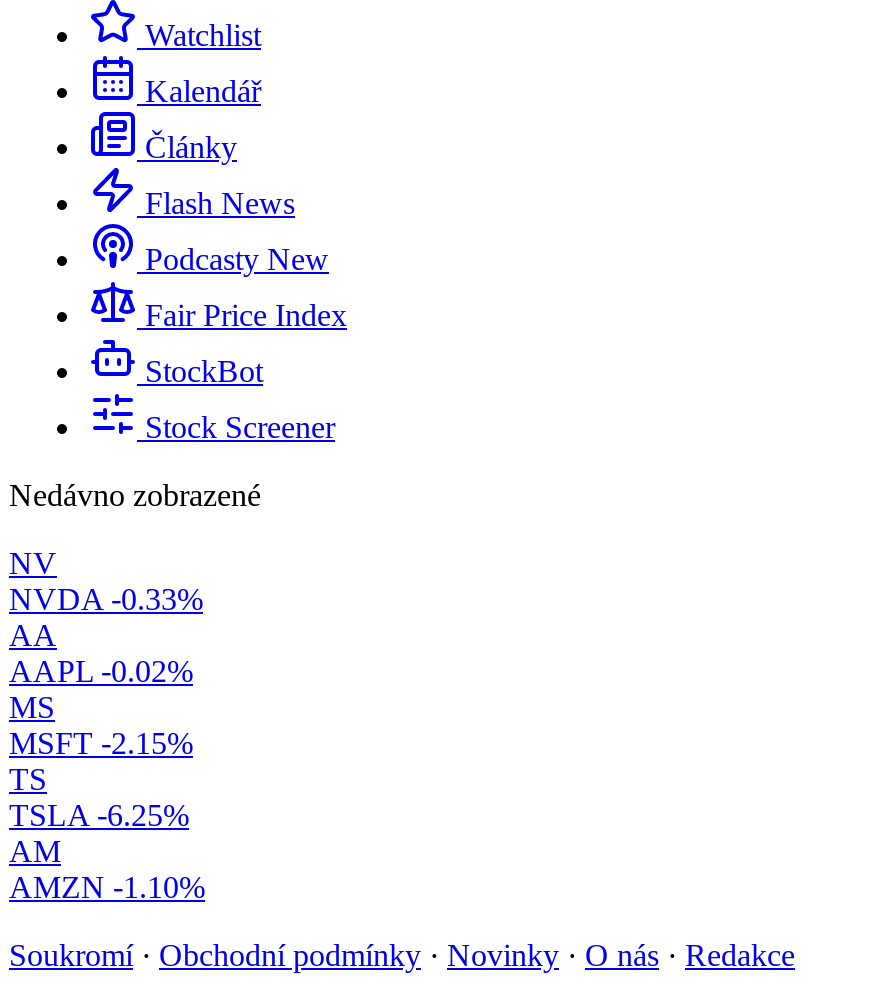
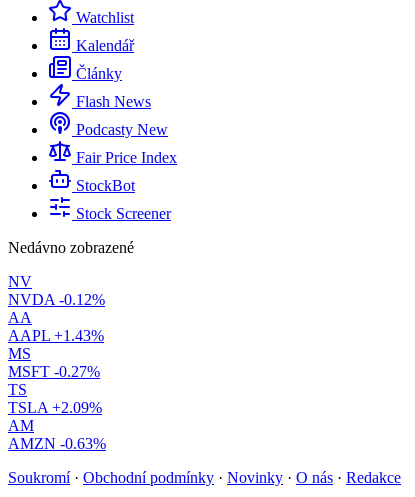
[9,582,203,616] NVDA -0.33% -> [8,291,105,308] NVDA -0.12%
[9,654,193,688] AAPL -0.02% -> [8,327,104,344] AAPL +1.43%
[9,726,193,760] MSFT -2.15% -> [8,363,100,380] MSFT -0.27%
[9,798,189,832] TSLA -6.25% -> [8,399,102,416] TSLA +2.09%
[9,870,205,904] AMZN -1.10% -> [8,435,106,452] AMZN -0.63%

